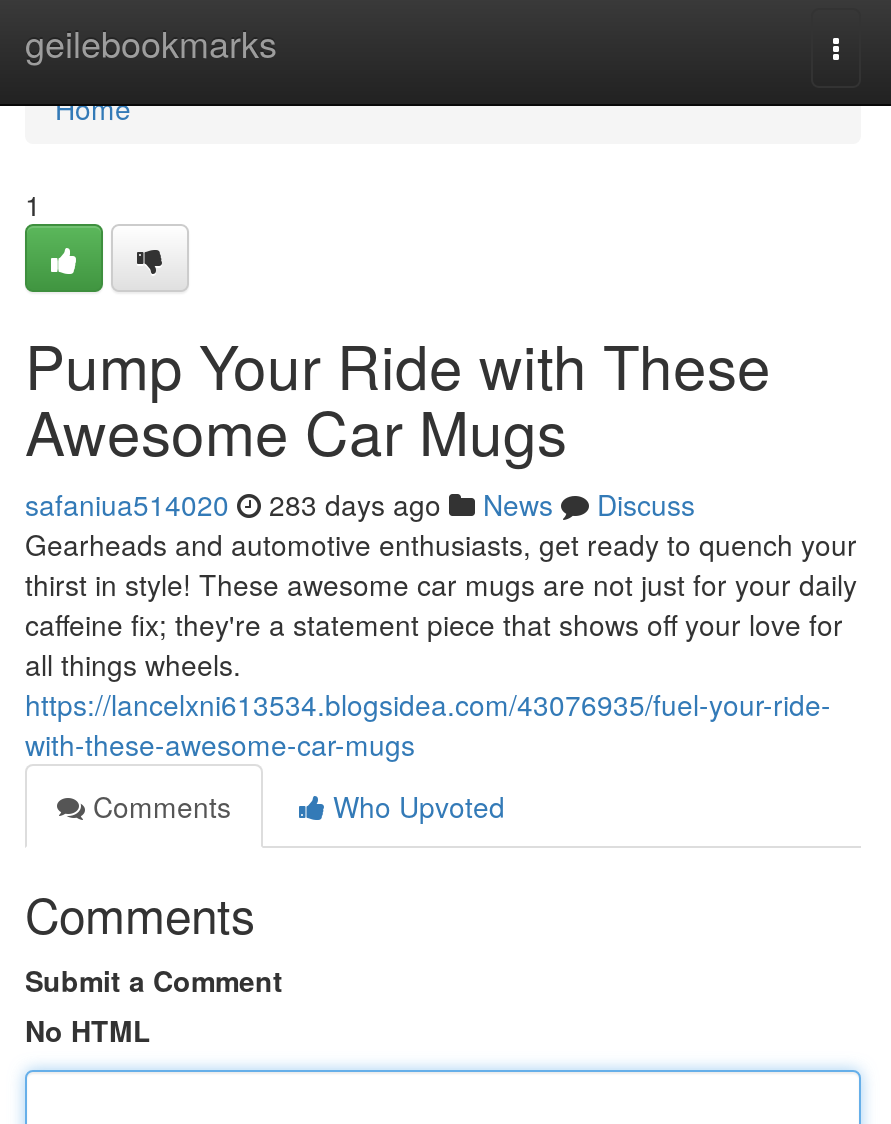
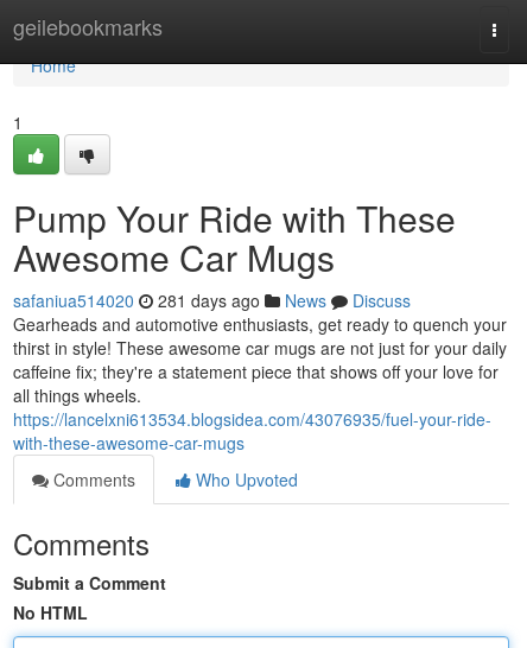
[25,484,695,524] safaniua514020 283 days ago News Discuss -> [13,288,411,312] safaniua514020 281 days ago News Discuss

